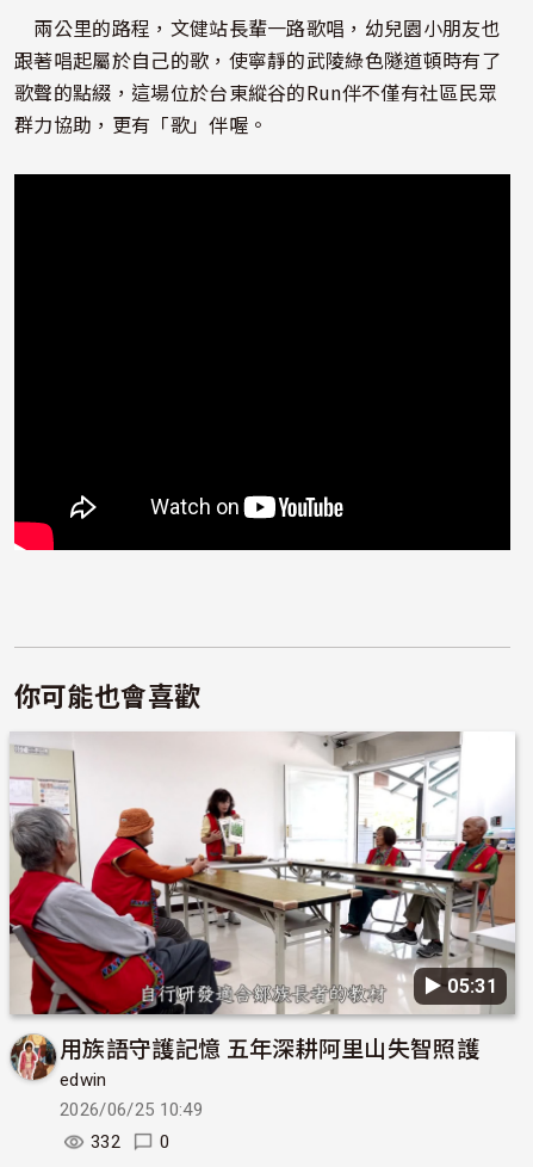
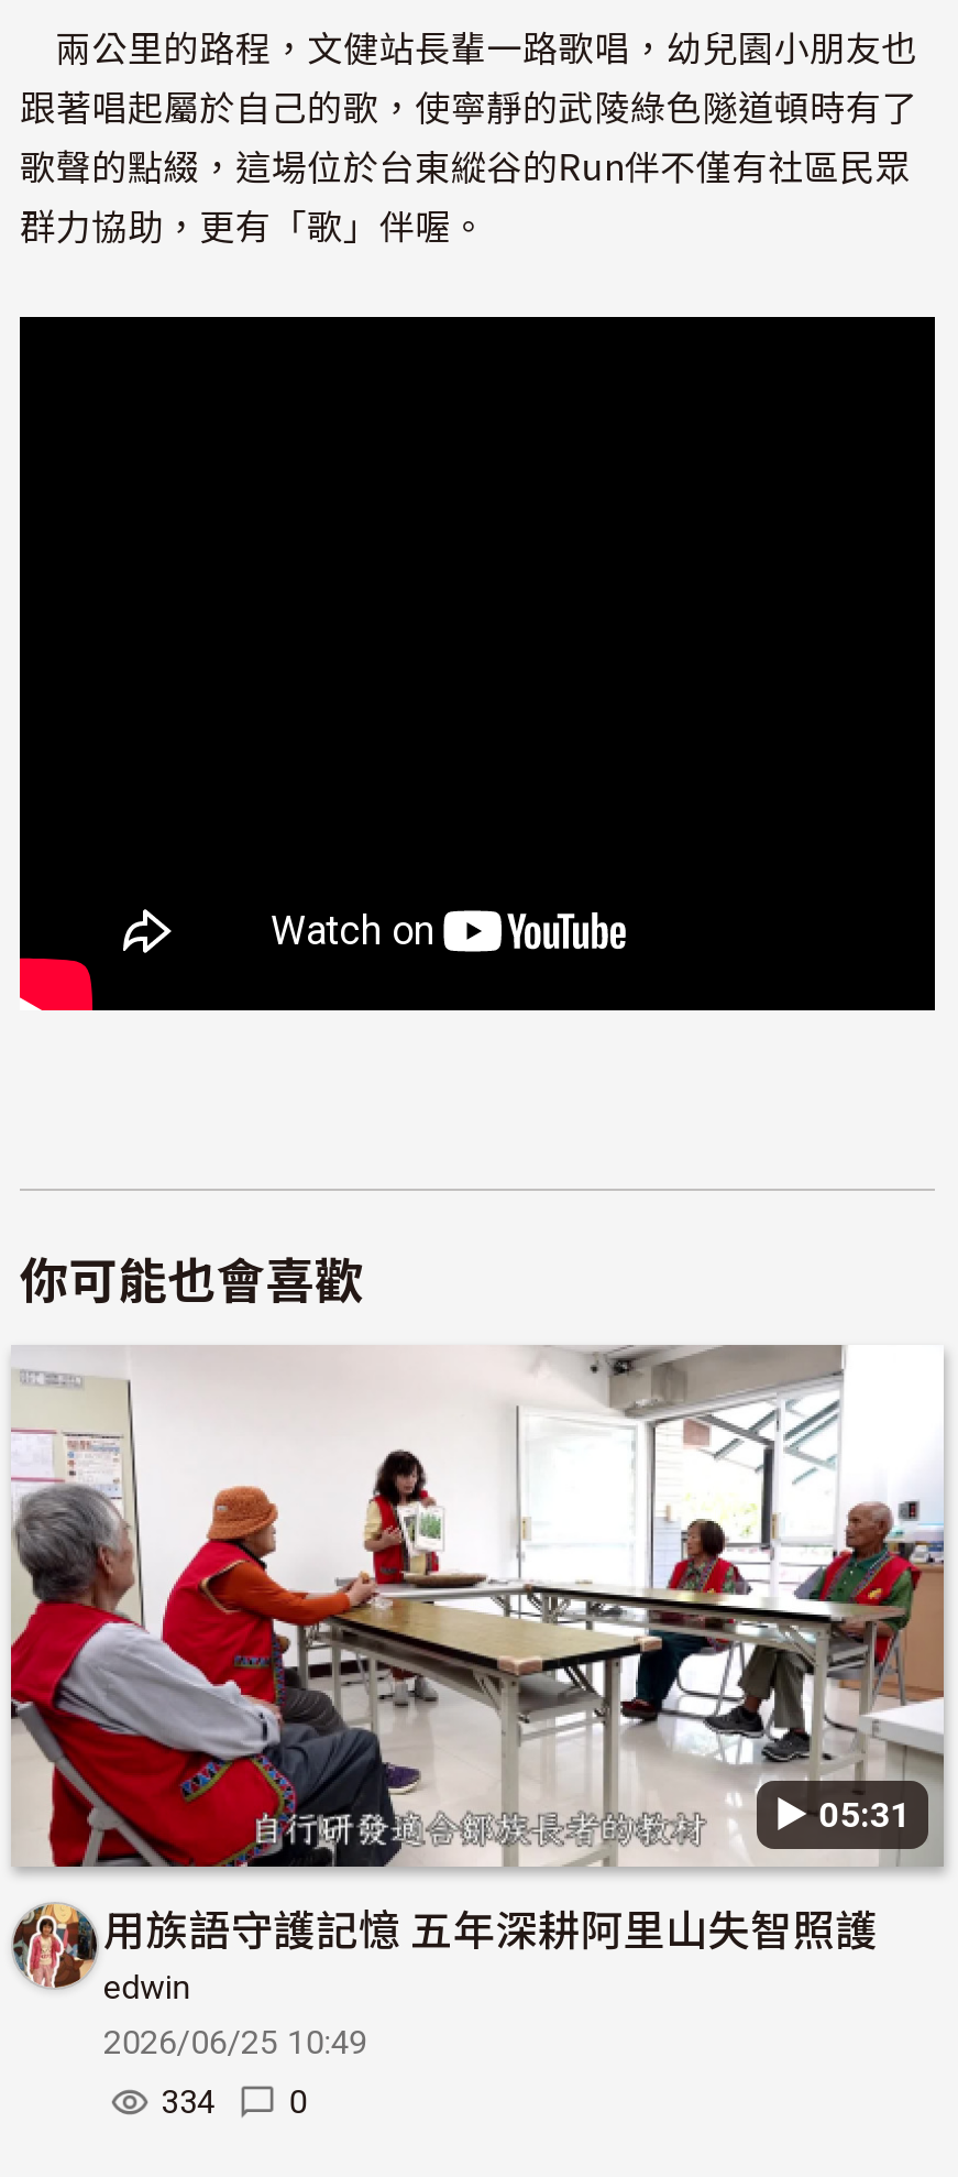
[91,1131,170,1152] 332 0 -> [161,2082,307,2121] 334 0

